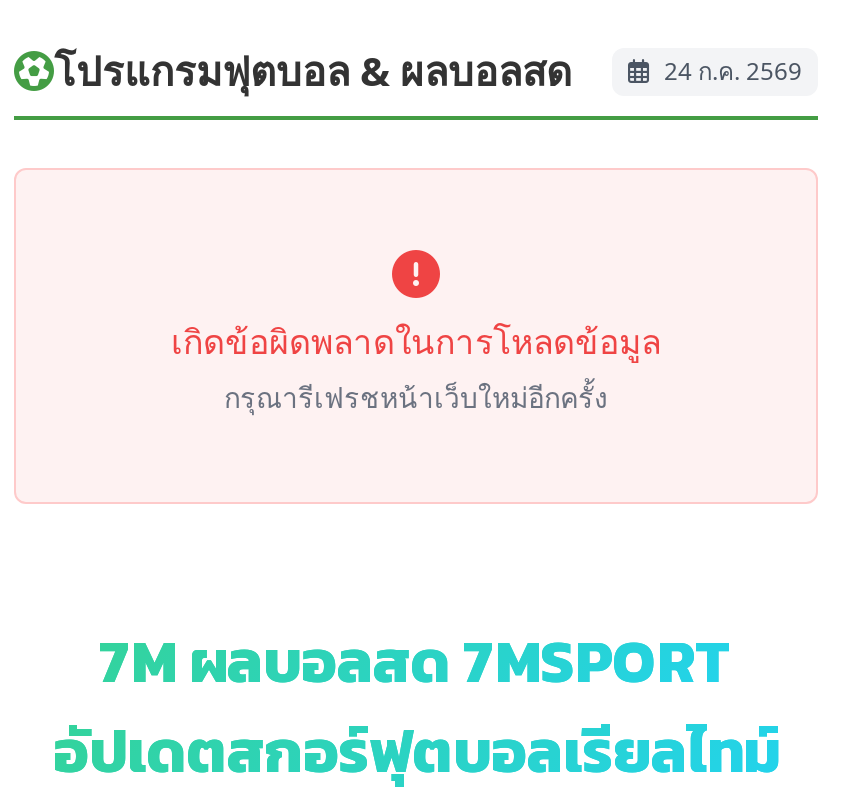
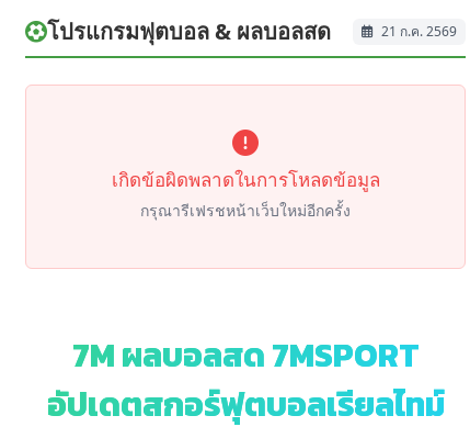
[658,55,802,89] 24 ก.ค. 2569 -> [378,22,457,41] 21 ก.ค. 2569

